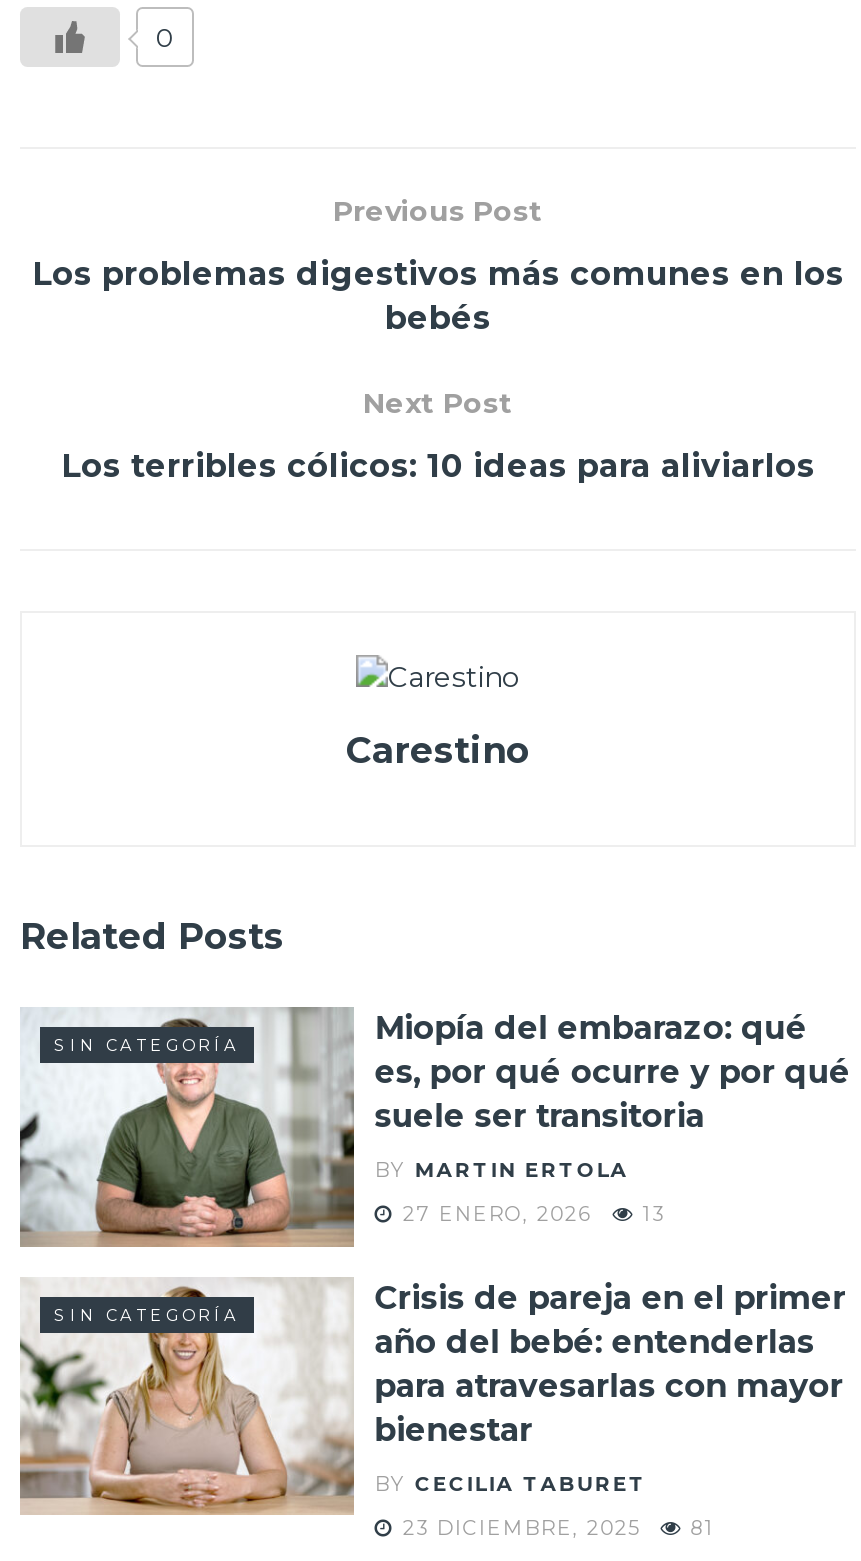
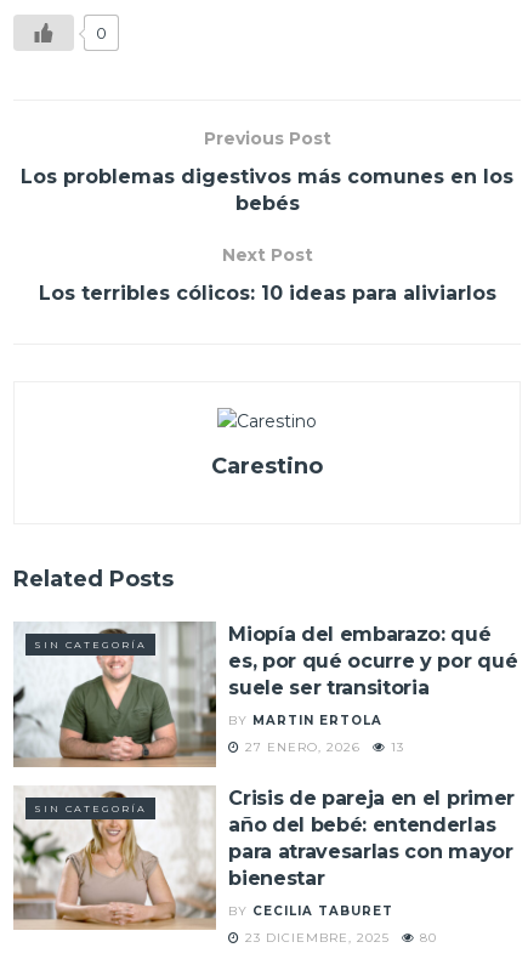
[394,1515,714,1541] 23 DICIEMBRE, 2025 81 -> [241,930,437,946] 23 DICIEMBRE, 2025 80

